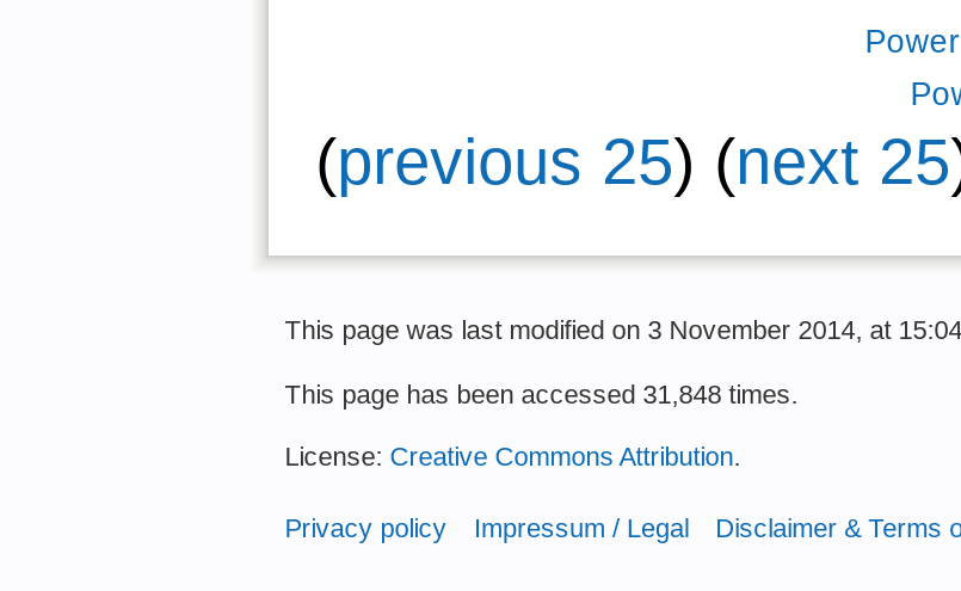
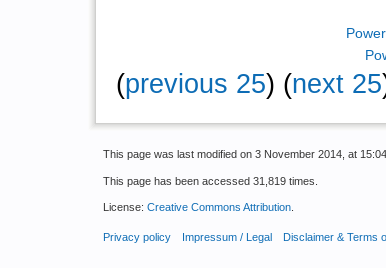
[285,379,798,407] This page has been accessed 31,848 times. -> [103,175,318,187] This page has been accessed 31,819 times.

